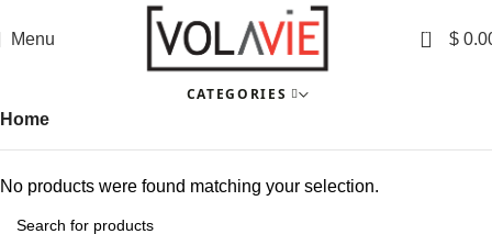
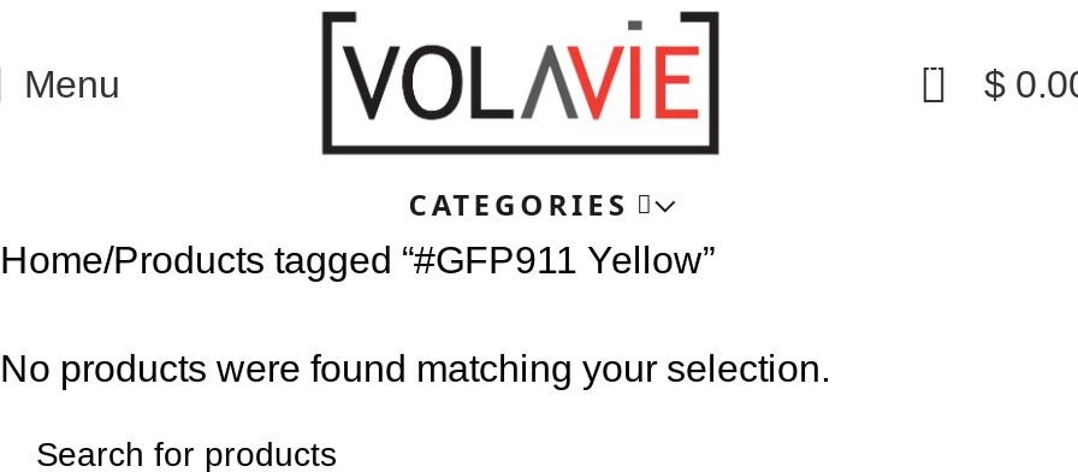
[0,110,49,129] Home -> [0,241,715,282] Home Products tagged “#GFP911 Yellow”

